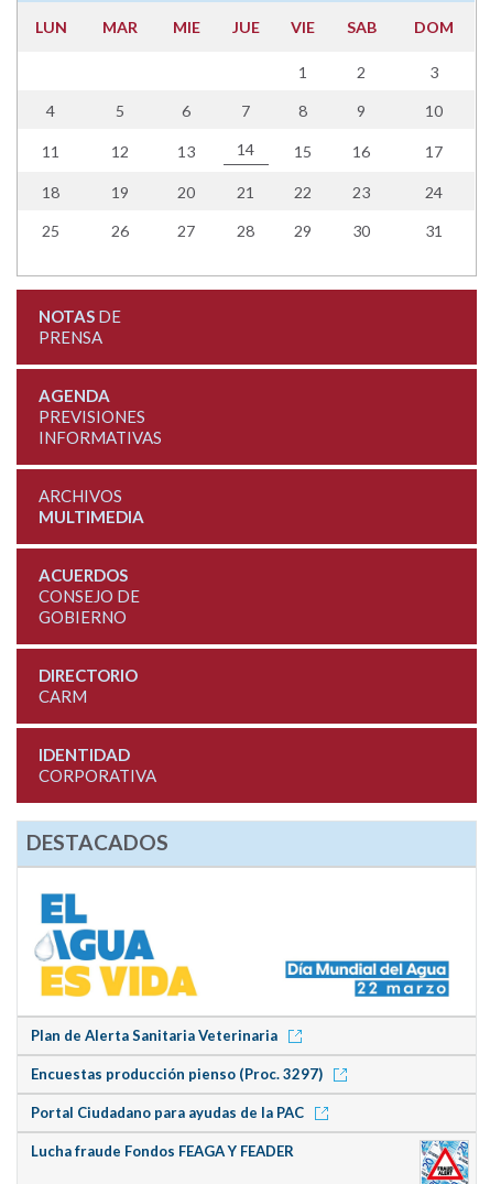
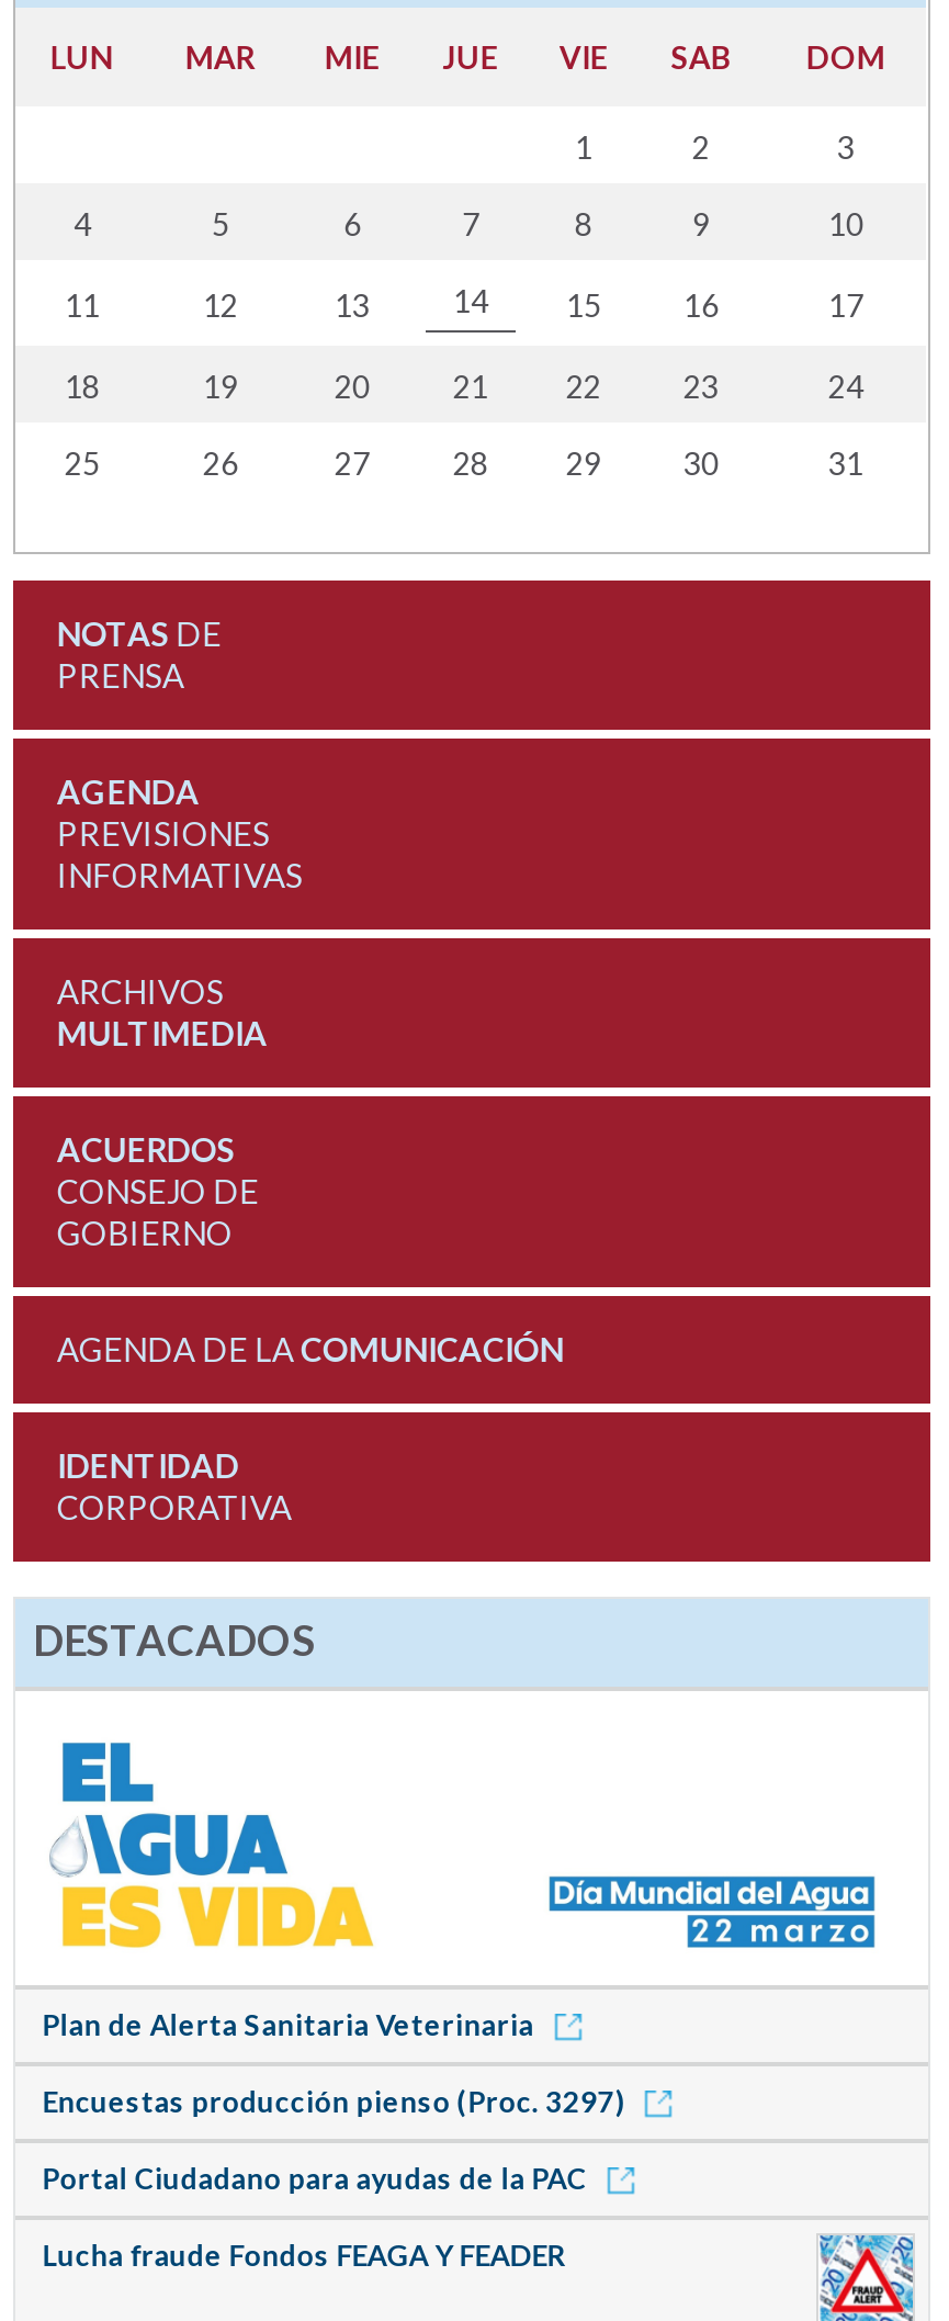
[38,665,137,706] DIRECTORIO | CARM -> [57,1329,563,1369] AGENDA DE LA COMUNICACIÓN

